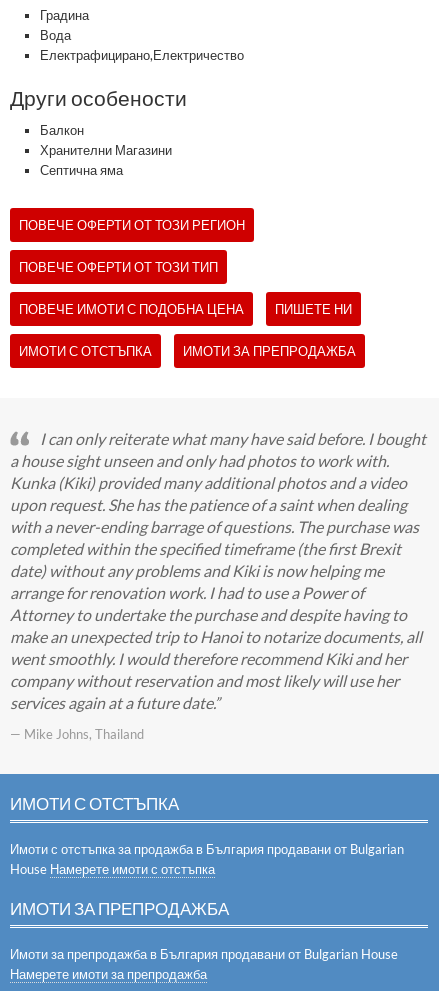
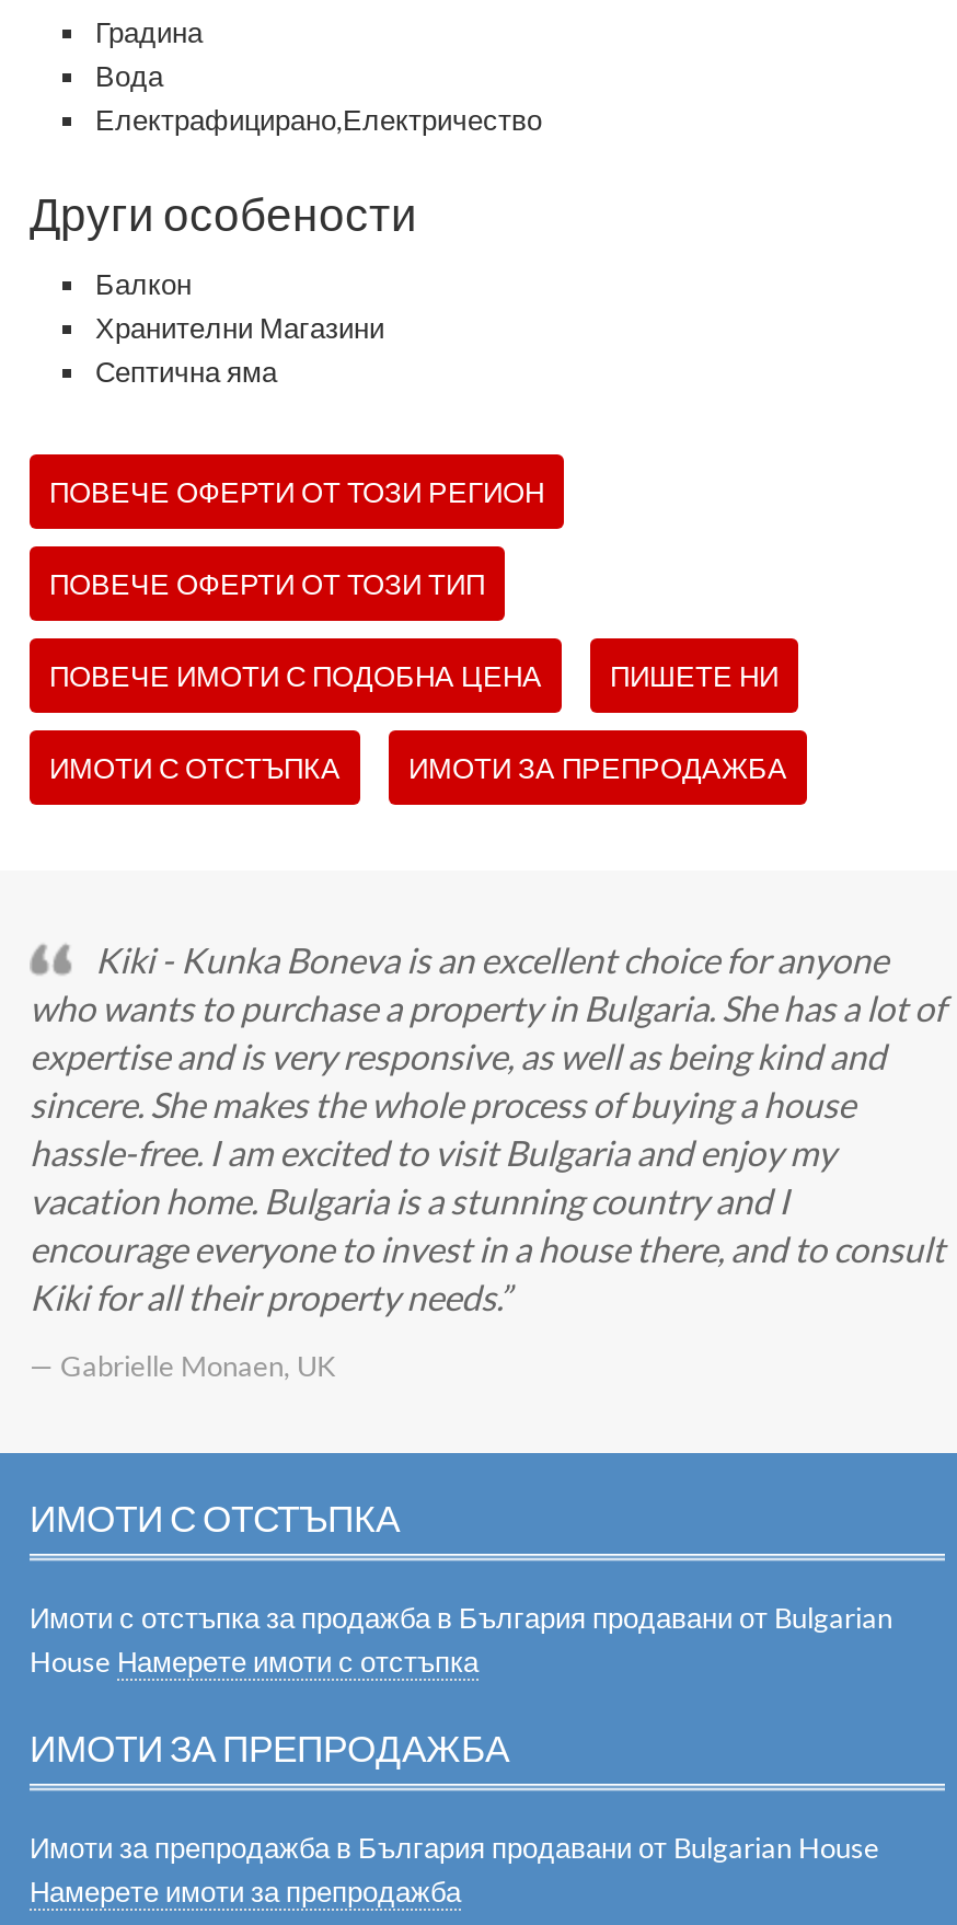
[10,429,426,712] I can only reiterate what many have said before. I bought | a house sight unseen and only had photos to work with. | Kunka (Kiki) provided many additional photos and a video | upon request. She has the patience of a saint when dealing | with a never-ending barrage of questions. The purchase was | completed within the specified timeframe (the first Brexit | date) without any problems and Kiki is now helping me | arrange for renovation work. I had to use a Power of | Attorney to undertake the purchase and despite having to | make an unexpected trip to Hanoi to notarize documents, all | went smoothly. I would therefore recommend Kiki and her | company without reservation and most likely will use her | services again at a future date. -> [30,938,945,1317] Kiki - Kunka Boneva is an excellent choice for anyone | who wants to purchase a property in Bulgaria. She has a lot of | expertise and is very responsive, as well as being kind and | sincere. She makes the whole process of buying a house | hassle-free. I am excited to visit Bulgaria and enjoy my | vacation home. Bulgaria is a stunning country and I | encourage everyone to invest in a house there, and to consult | Kiki for all their property needs.
[10,726,144,742] — Mike Johns, Thailand -> [30,1348,336,1383] — Gabrielle Monaen, UK

